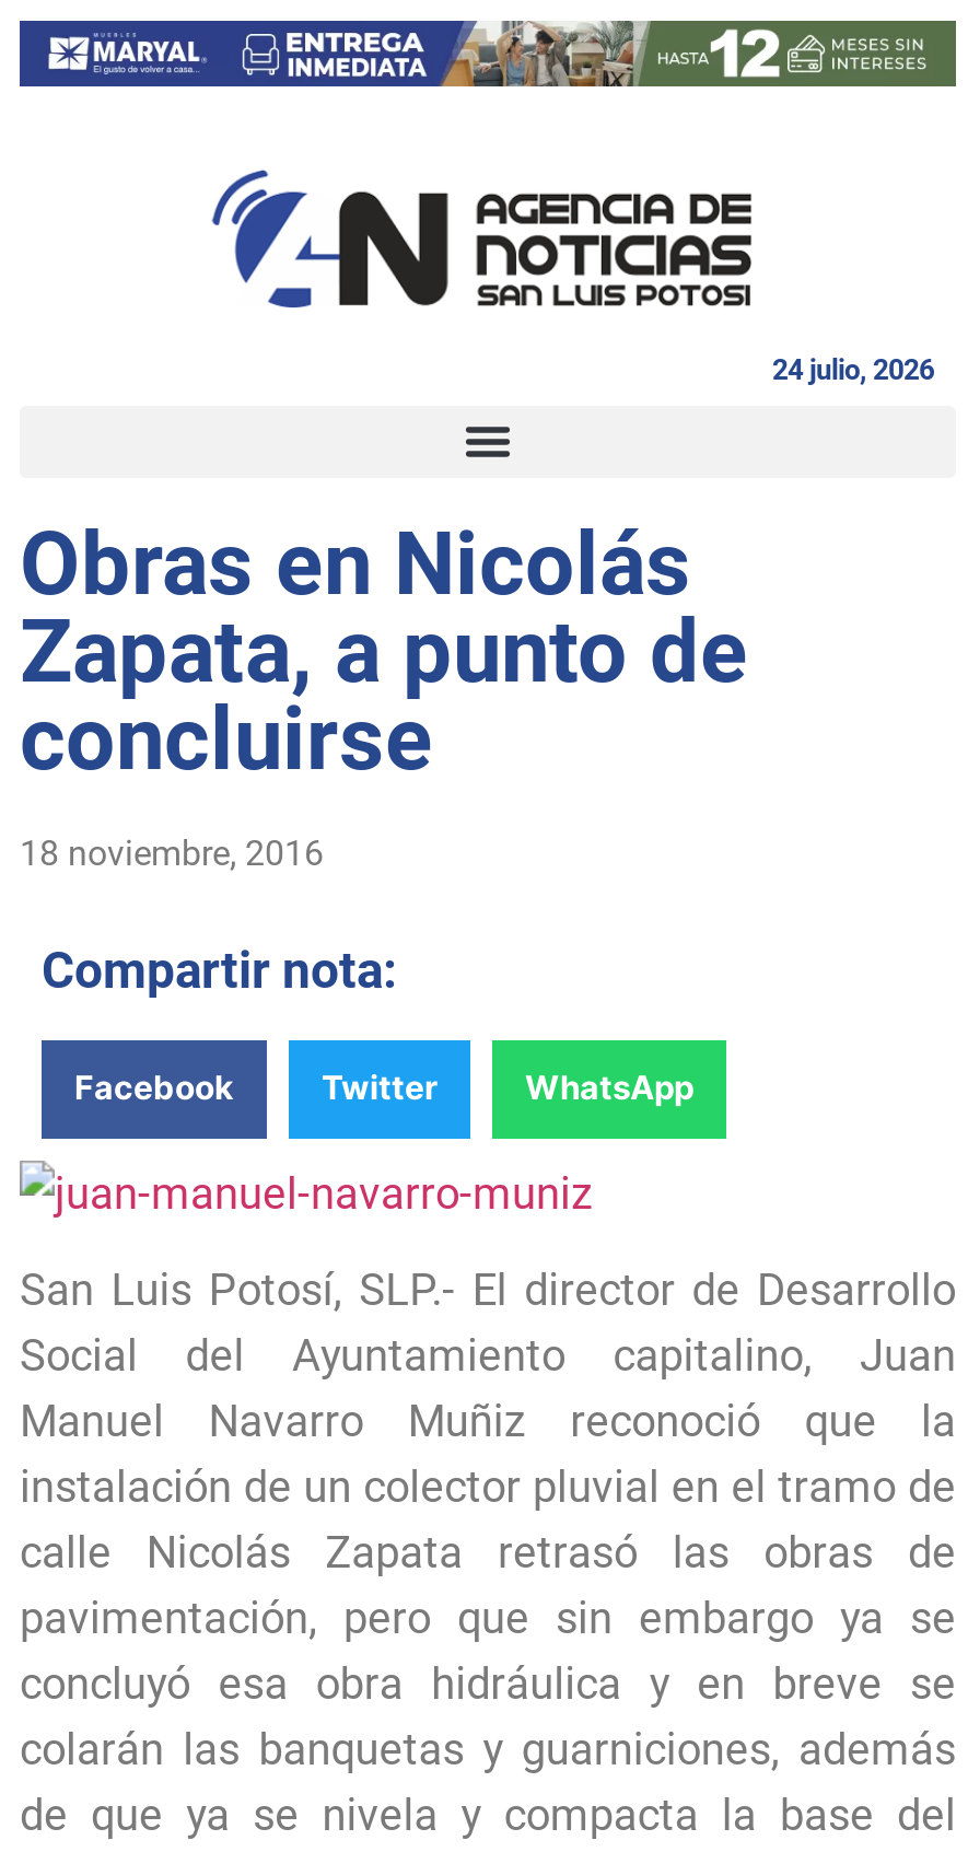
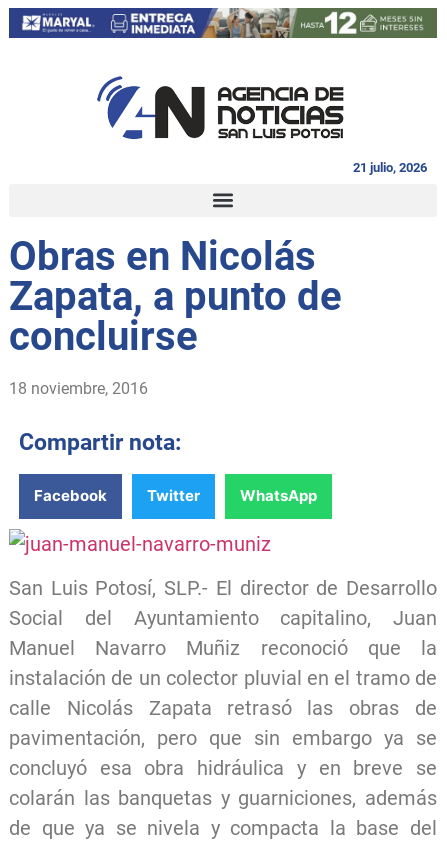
[772,353,934,386] 24 julio, 2026 -> [353,160,427,175] 21 julio, 2026

